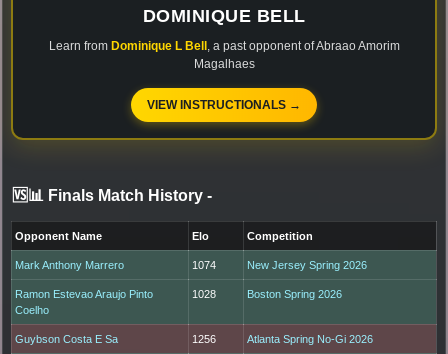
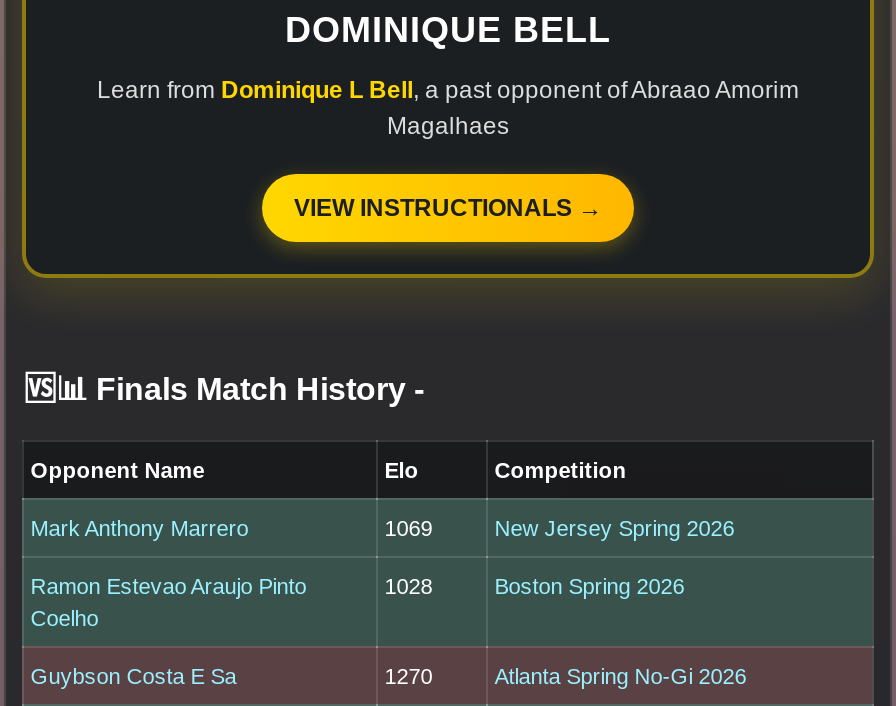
[192,259,216,271] 1074 -> [384,515,432,539] 1069
[192,333,216,345] 1256 -> [384,663,432,687] 1270

